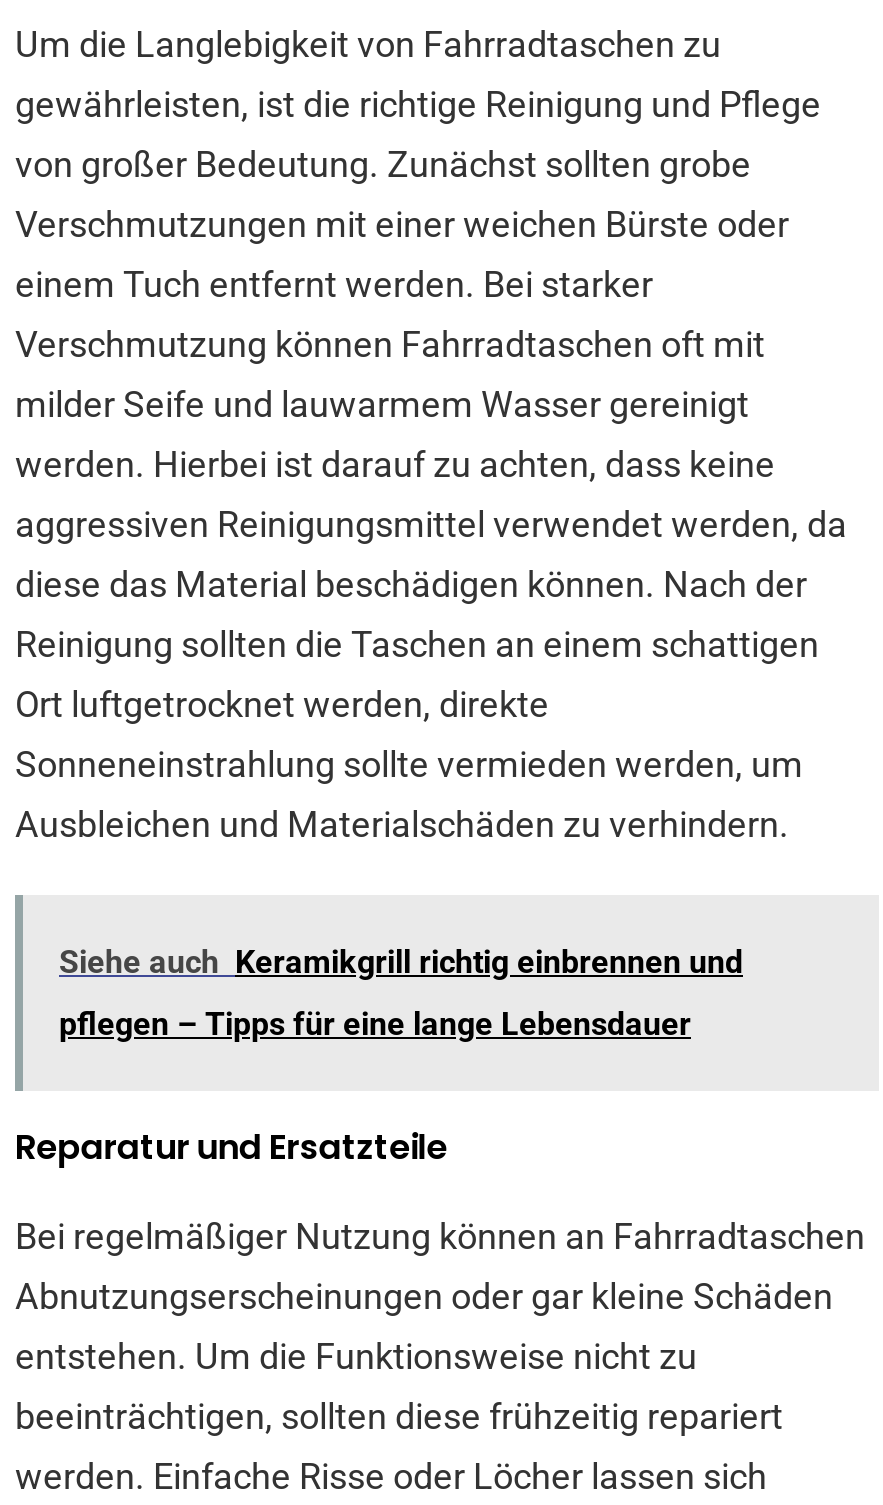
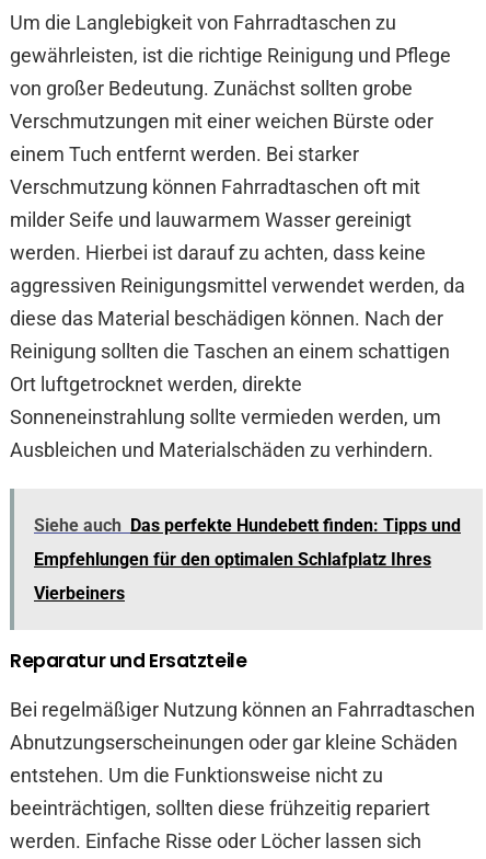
[59,942,743,1042] Siehe auch Keramikgrill richtig einbrennen und | pflegen – Tipps für eine lange Lebensdauer -> [34,516,461,604] Siehe auch Das perfekte Hundebett finden: Tipps und | Empfehlungen für den optimalen Schlafplatz Ihres | Vierbeiners

